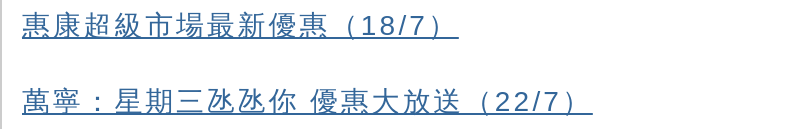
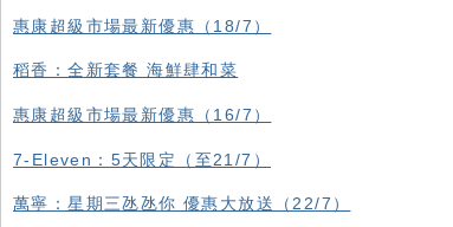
none -> [13,61,271,169] 稻香：全新套餐 海鮮肆和菜 | 惠康超級市場最新優惠（16/7） | 7-Eleven：5天限定（至21/7）

